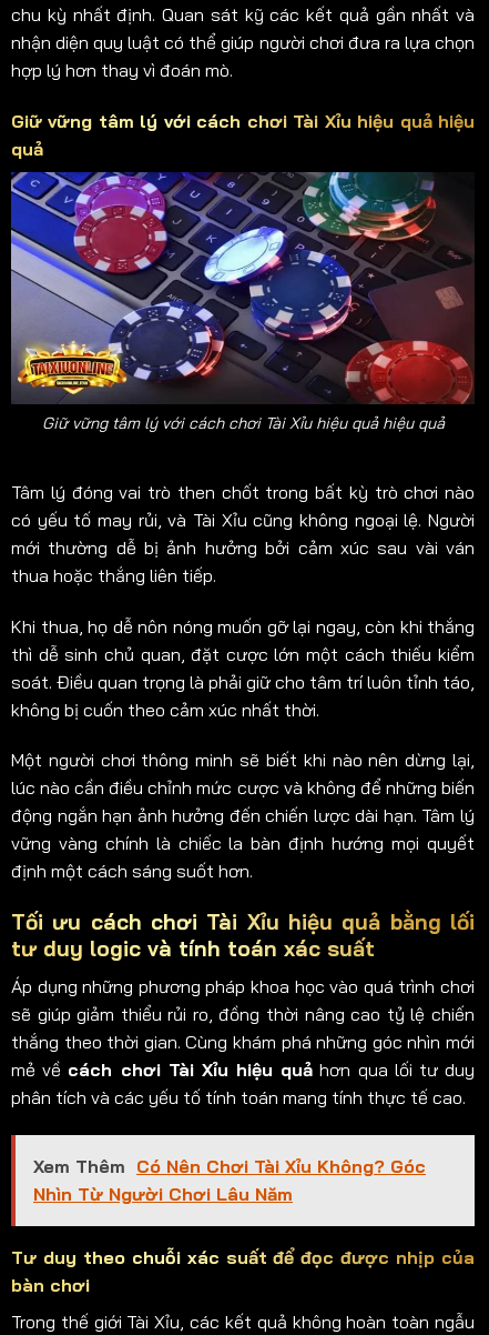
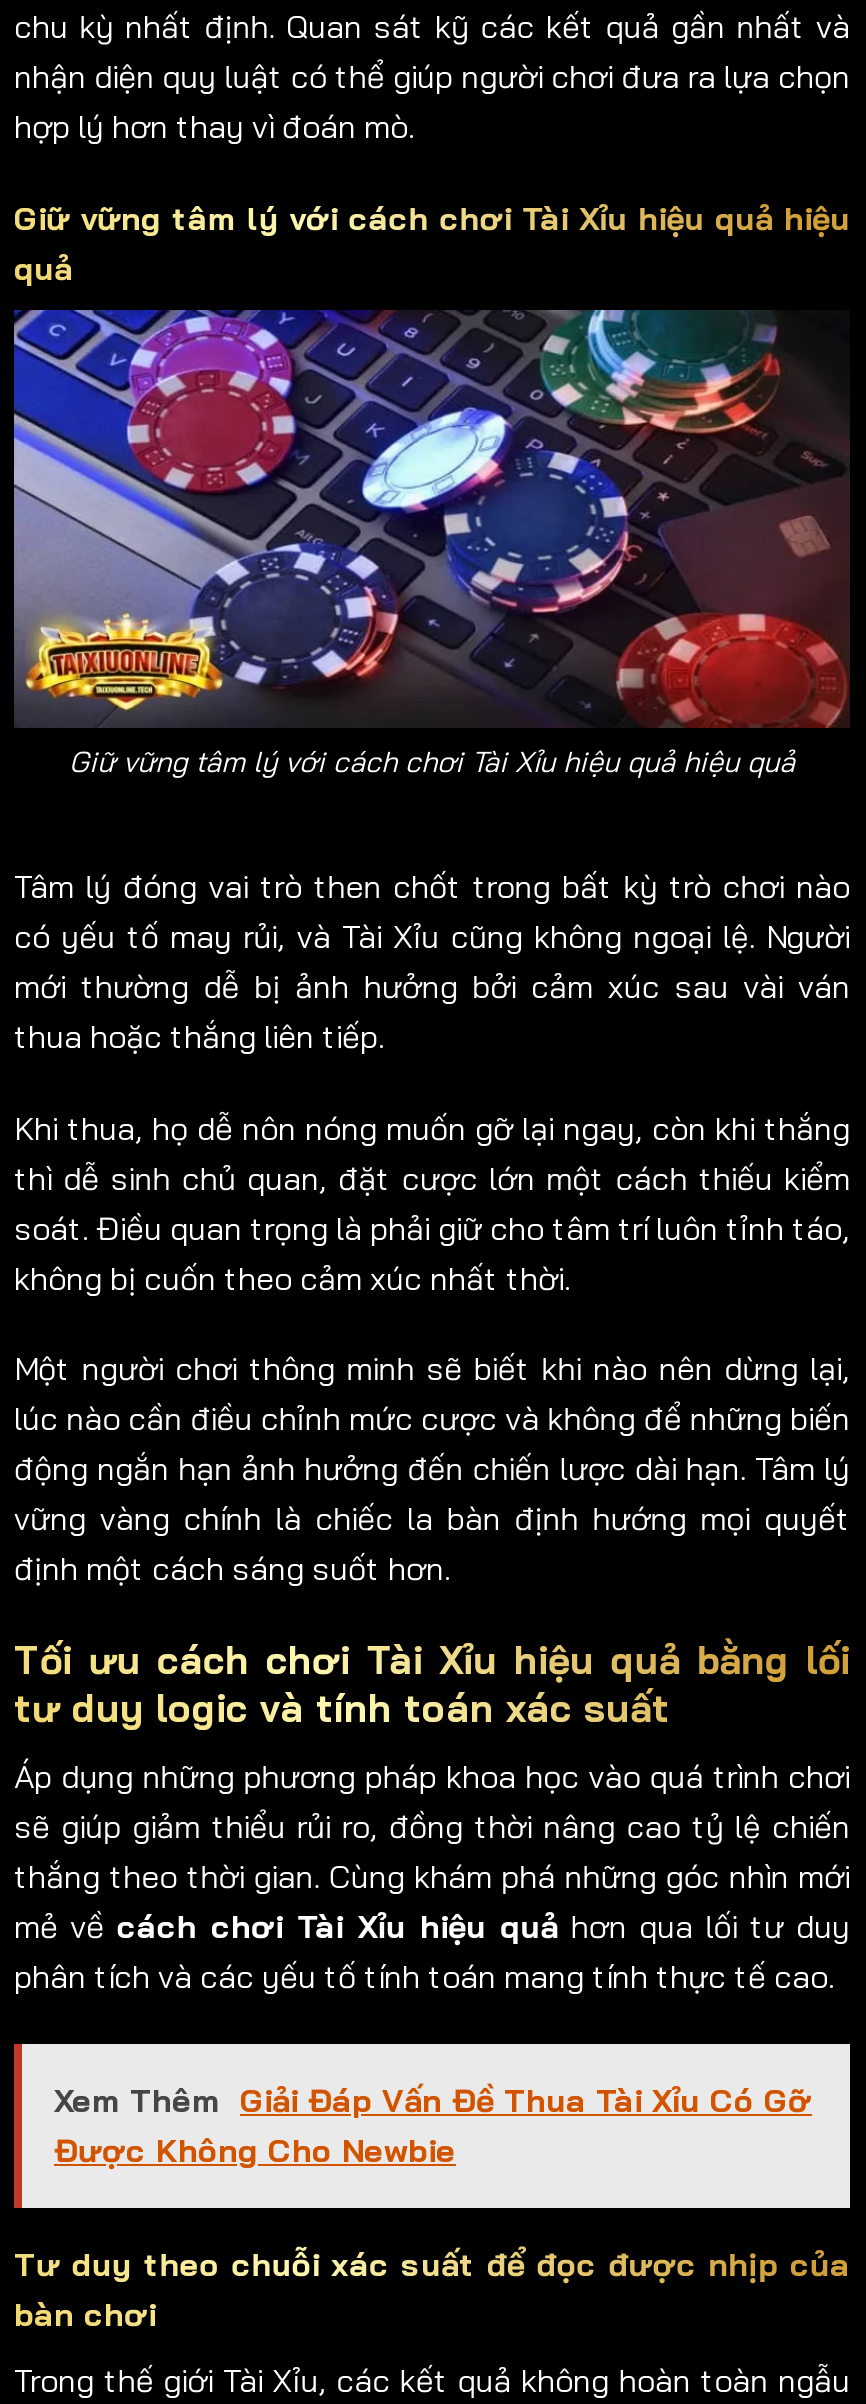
[33,1155,426,1204] Xem Thêm Có Nên Chơi Tài Xỉu Không? Góc | Nhìn Từ Người Chơi Lâu Năm -> [54,2079,812,2169] Xem Thêm Giải Đáp Vấn Đề Thua Tài Xỉu Có Gỡ | Được Không Cho Newbie

